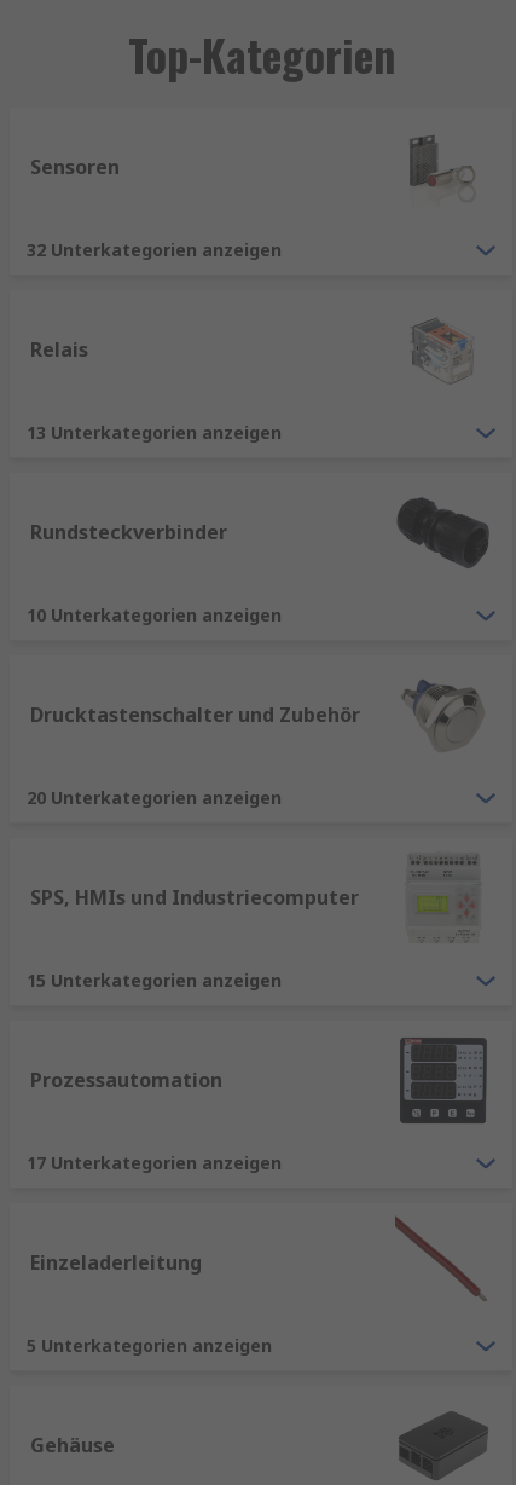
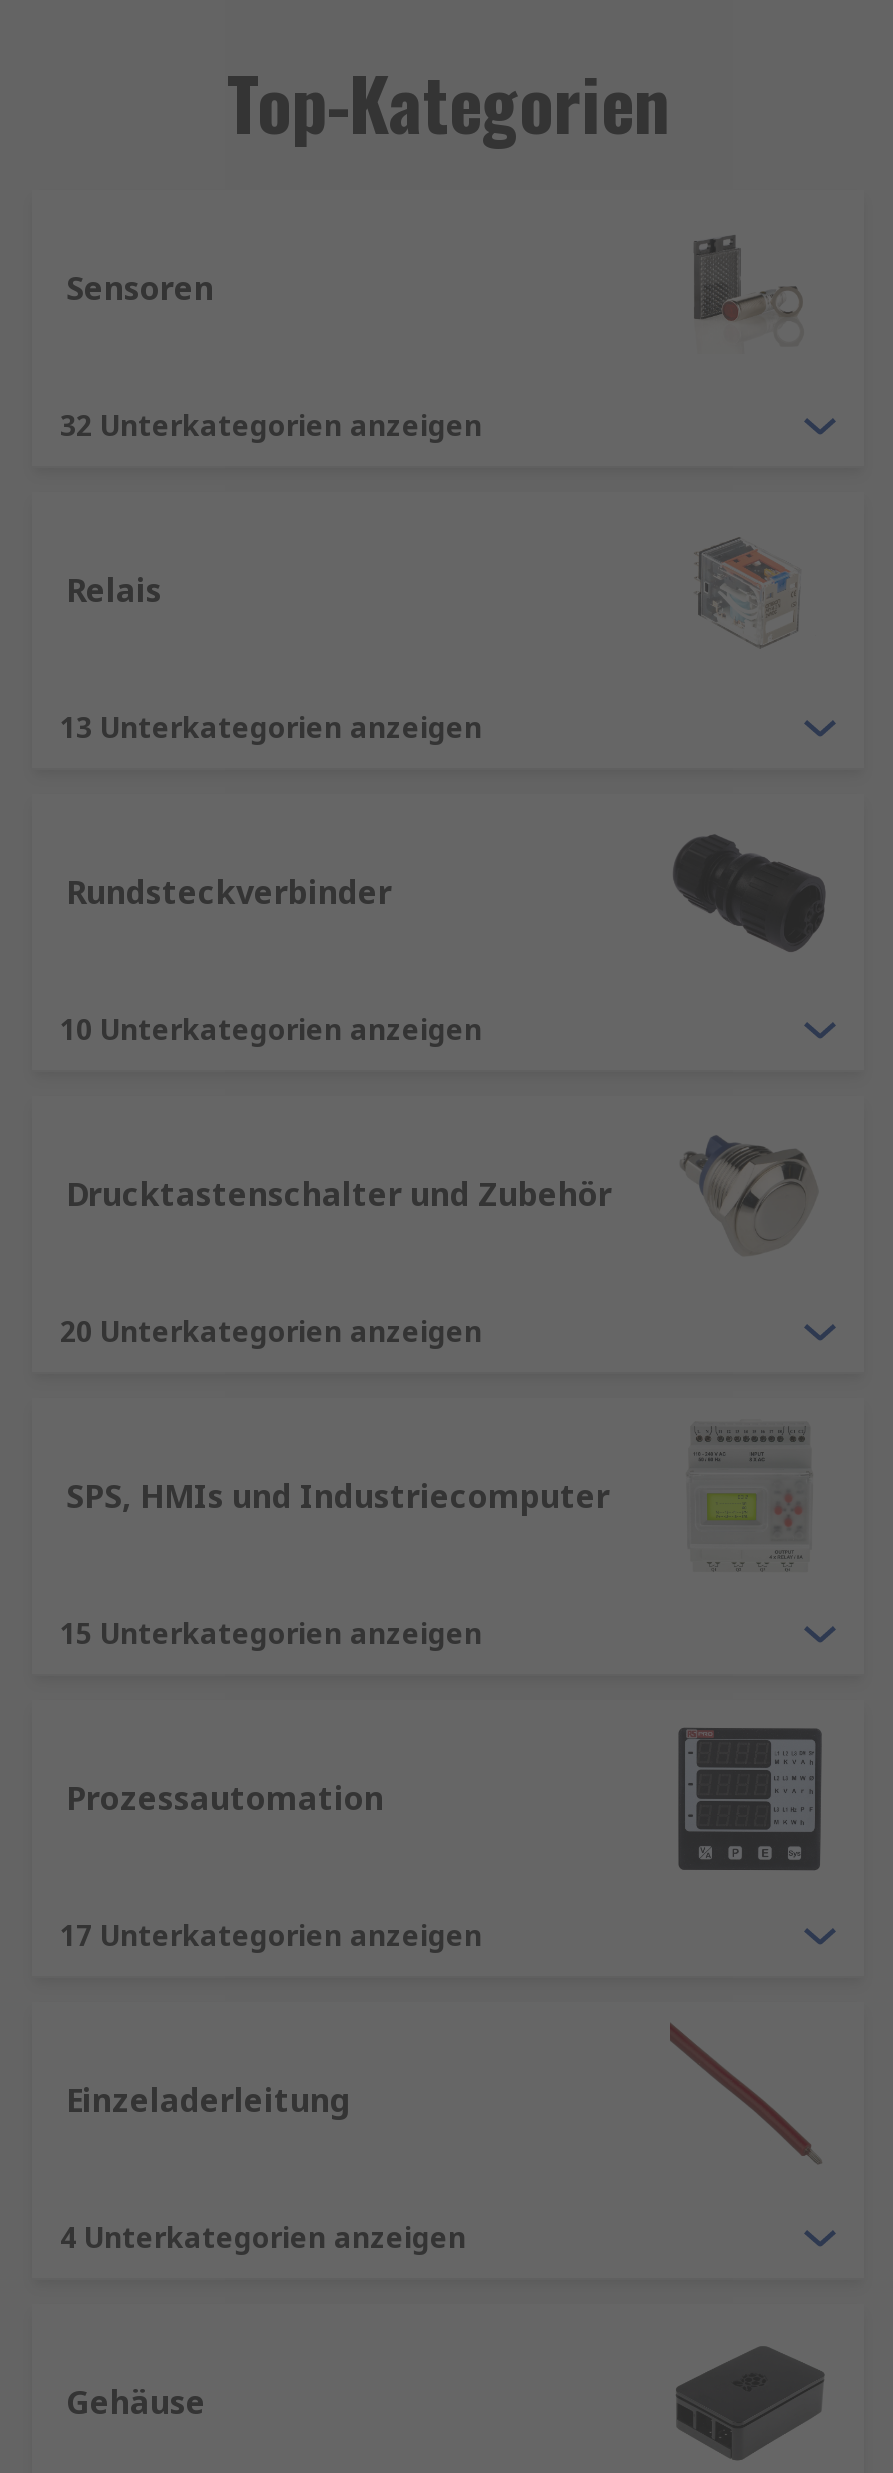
[27,1334,272,1357] 5 Unterkategorien anzeigen -> [60,2219,466,2257] 4 Unterkategorien anzeigen

